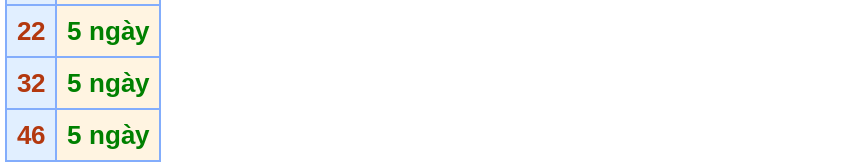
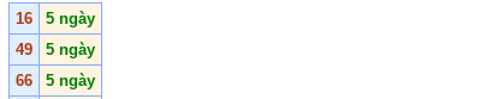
[17,16,149,46] 22 5 ngày -> [16,10,95,27] 16 5 ngày
[17,68,149,98] 32 5 ngày -> [16,41,95,58] 49 5 ngày
[17,120,149,150] 46 5 ngày -> [16,72,95,89] 66 5 ngày

